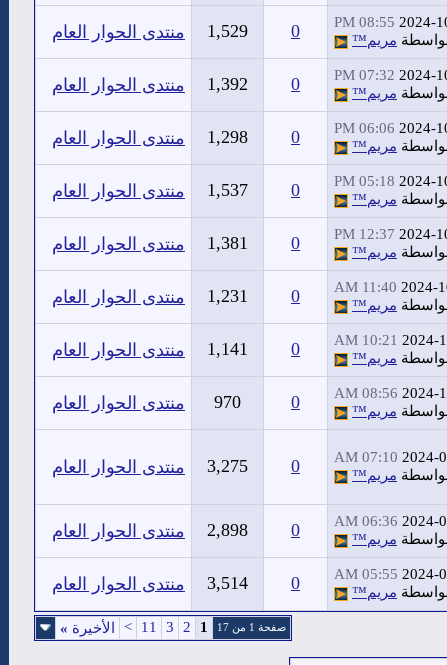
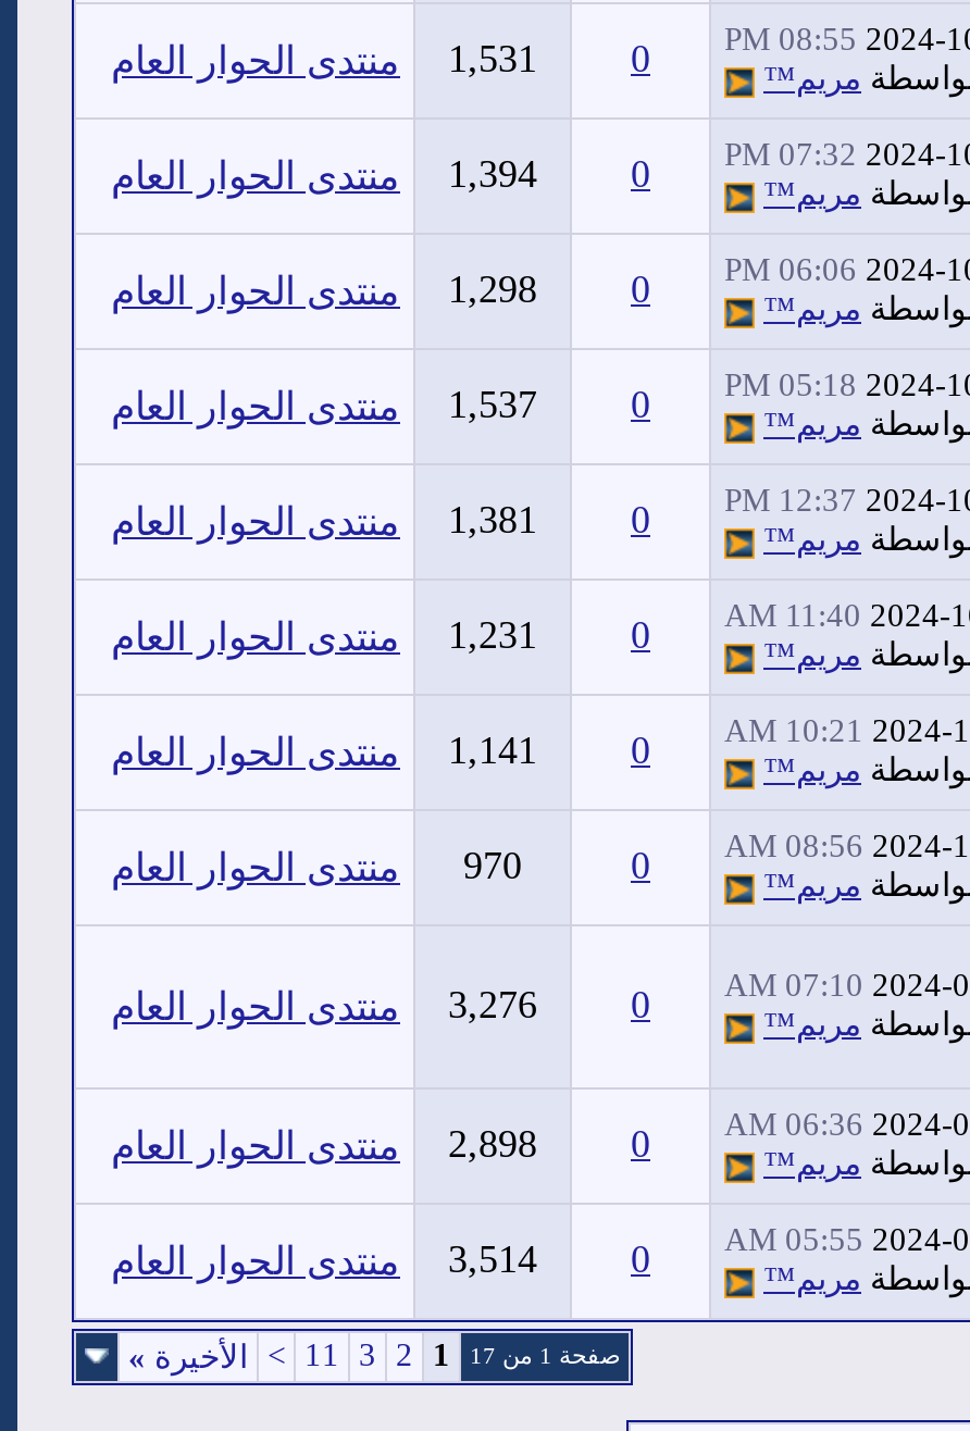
[52,21,248,42] 1,529 منتدى الحوار العام -> [111,37,537,83] 1,531 منتدى الحوار العام
[52,74,248,95] 1,392 منتدى الحوار العام -> [111,152,537,198] 1,394 منتدى الحوار العام
[52,456,248,477] 3,275 منتدى الحوار العام -> [111,983,537,1029] 3,276 منتدى الحوار العام

